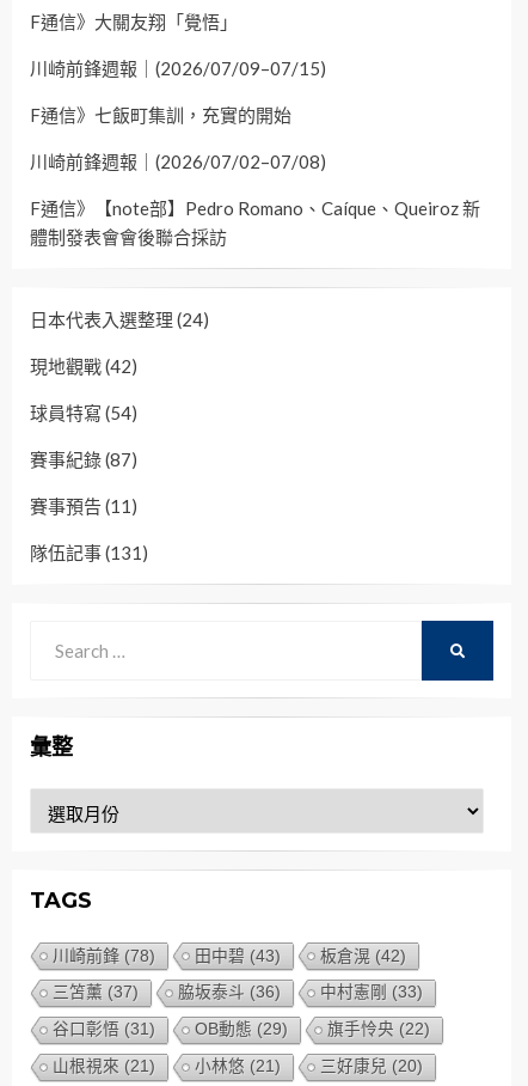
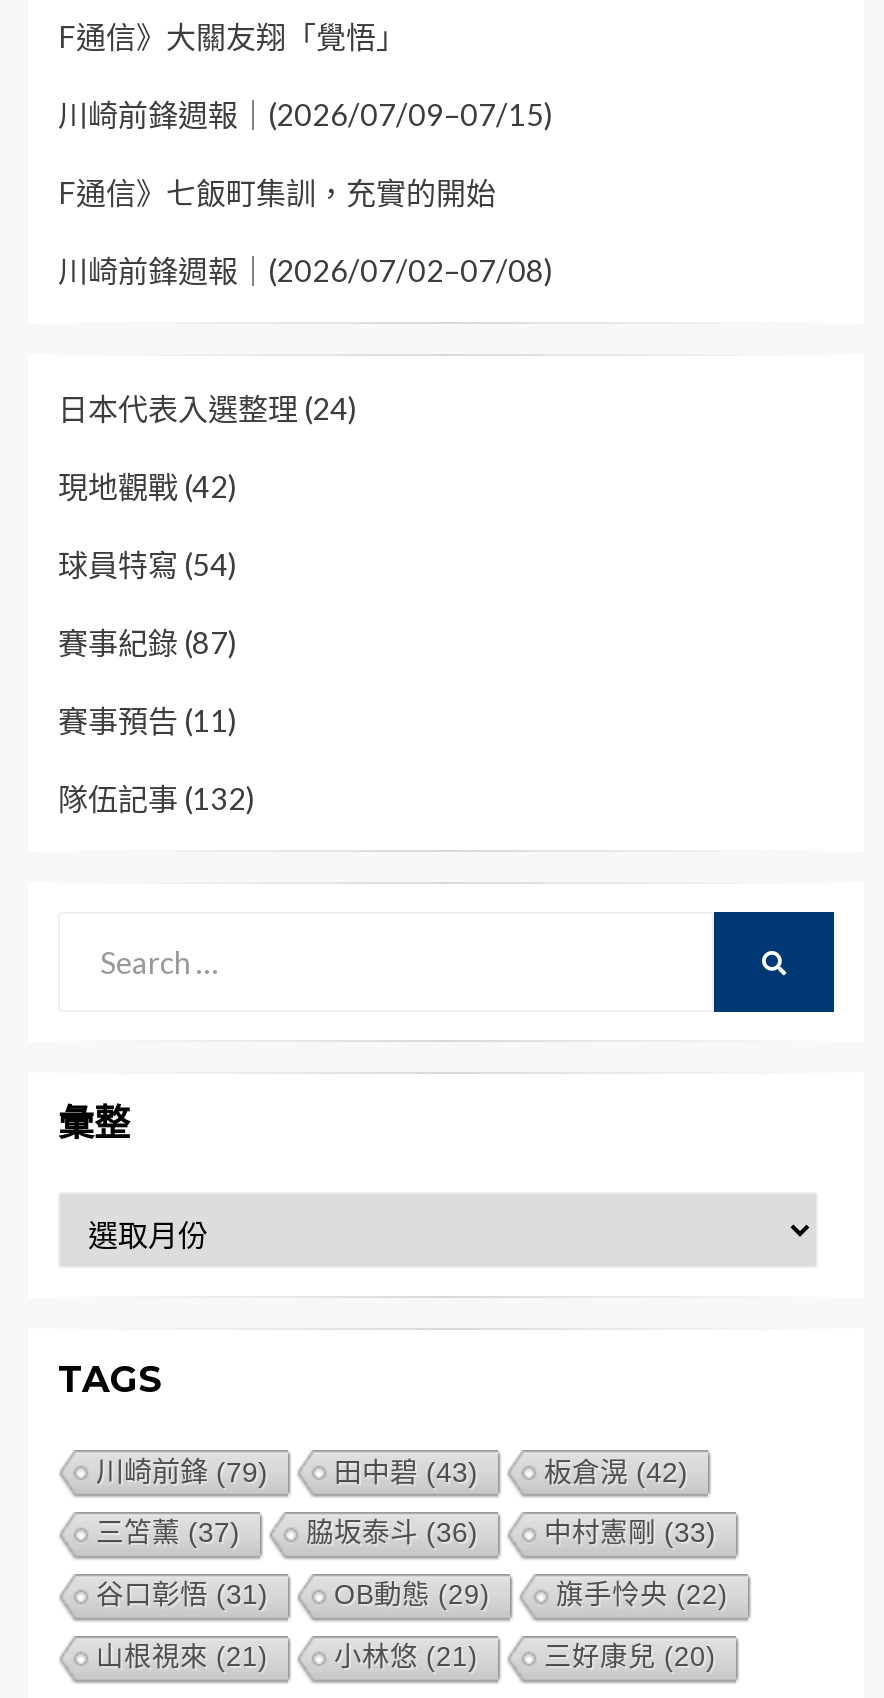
[30,198,480,248] F通信》【note部】Pedro Romano、Caíque、Queiroz 新 | 體制發表會會後聯合採訪 -> none
[30,542,148,564] 隊伍記事(131) -> [58,781,256,817] 隊伍記事(132)
[53,947,155,966] 川崎前鋒(78) -> [96,1457,268,1489] 川崎前鋒(79)

